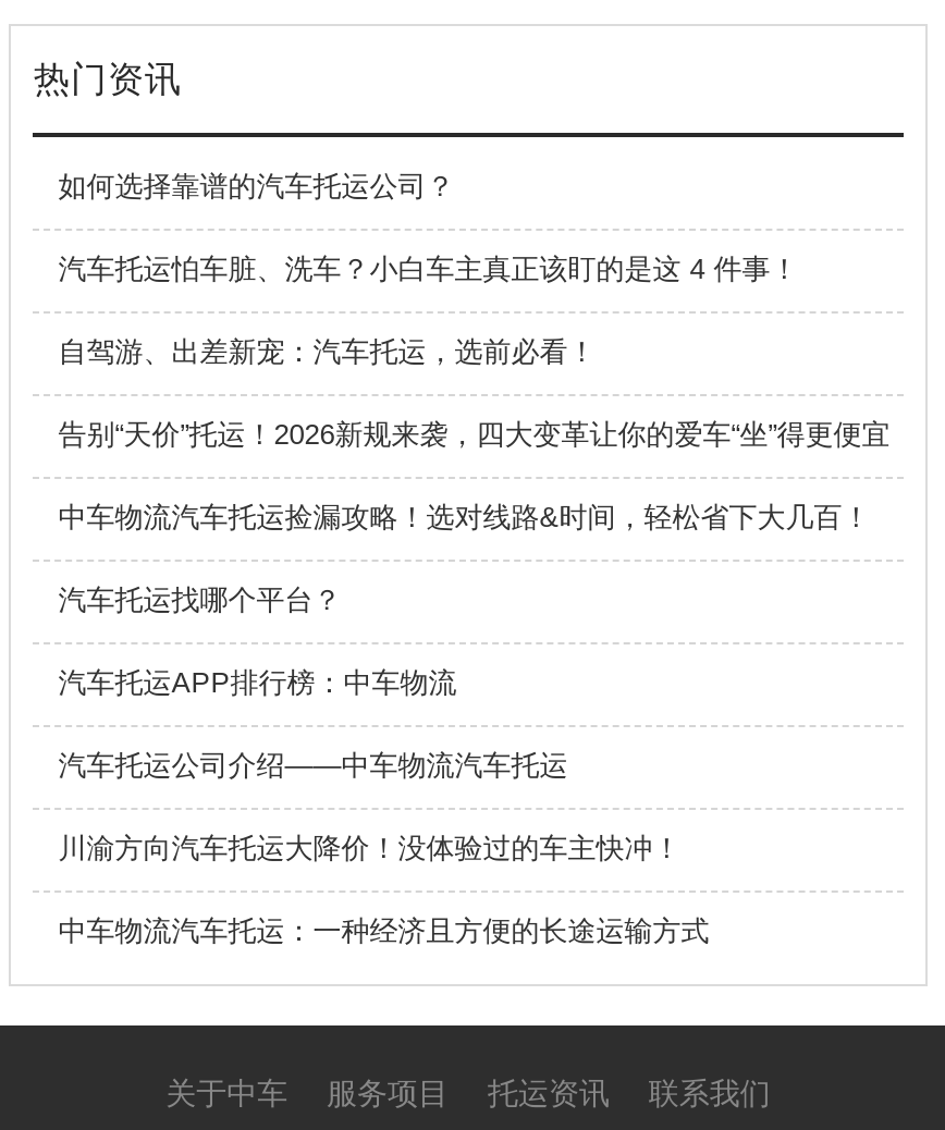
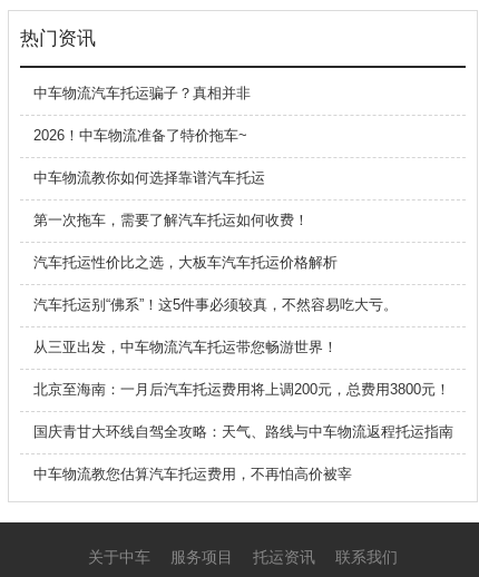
[58,169,455,202] 如何选择靠谱的汽车托运公司？ -> [33,84,250,101] 中车物流汽车托运骗子？真相并非
[58,252,799,285] 汽车托运怕车脏、洗车？小白车主真正该盯的是这 4 件事！ -> [33,127,247,143] 2026！中车物流准备了特价拖车~
[58,335,596,367] 自驾游、出差新宠：汽车托运，选前必看！ -> [33,169,265,186] 中车物流教你如何选择靠谱汽车托运
[58,417,890,450] 告别“天价”托运！2026新规来袭，四大变革让你的爱车“坐”得更便宜 -> [33,211,308,228] 第一次拖车，需要了解汽车托运如何收费！
[58,500,871,533] 中车物流汽车托运捡漏攻略！选对线路&时间，轻松省下大几百！ -> [33,254,337,270] 汽车托运性价比之选，大板车汽车托运价格解析
[58,583,341,616] 汽车托运找哪个平台？ -> [33,296,397,313] 汽车托运别“佛系”！这5件事必须较真，不然容易吃大亏。
[58,666,457,698] 汽车托运APP排行榜：中车物流 -> [33,338,337,355] 从三亚出发，中车物流汽车托运带您畅游世界！
[58,748,568,781] 汽车托运公司介绍——中车物流汽车托运 -> [33,381,450,397] 北京至海南：一月后汽车托运费用将上调200元，总费用3800元！
[58,831,681,864] 川渝方向汽车托运大降价！没体验过的车主快冲！ -> [33,423,453,440] 国庆青甘大环线自驾全攻略：天气、路线与中车物流返程托运指南
[58,914,709,946] 中车物流汽车托运：一种经济且方便的长途运输方式 -> [33,465,352,482] 中车物流教您估算汽车托运费用，不再怕高价被宰

